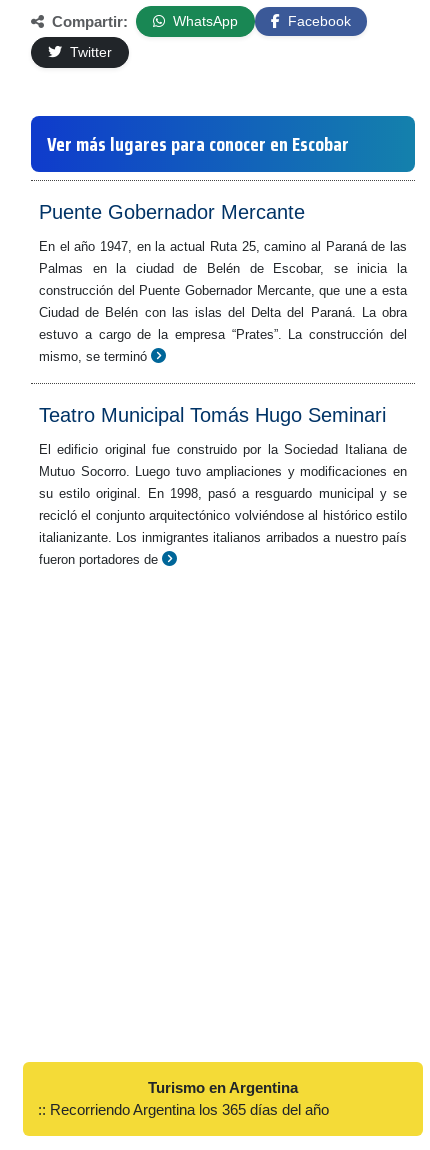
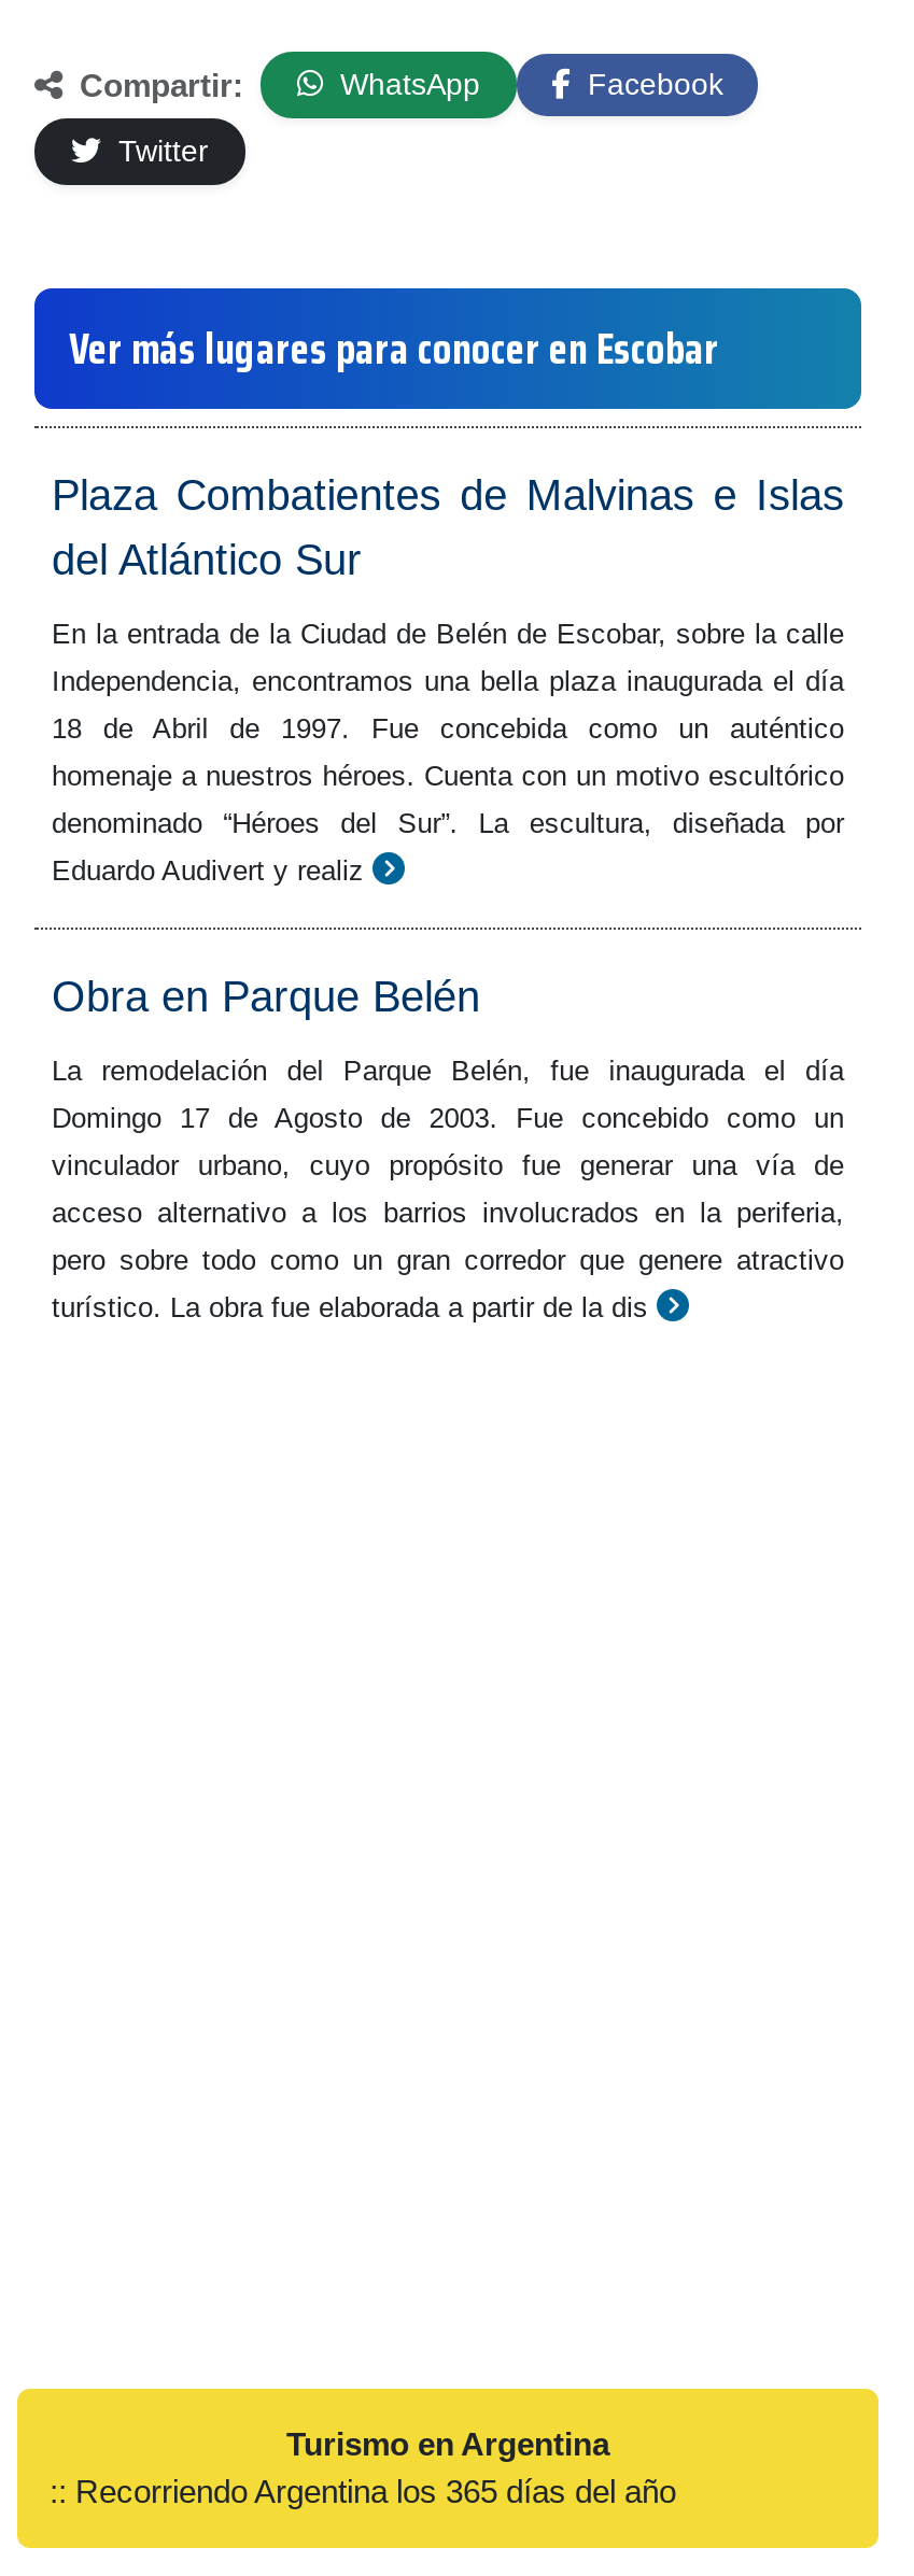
[39,201,305,223] Puente Gobernador Mercante -> [52,471,844,583] Plaza Combatientes de Malvinas e Islas | del Atlántico Sur
[39,239,407,254] En el año 1947, en la actual Ruta 25, camino al Paraná de las -> [52,618,844,650] En la entrada de la Ciudad de Belén de Escobar, sobre la calle
[39,261,407,276] Palmas en la ciudad de Belén de Escobar, se inicia la -> [52,665,844,697] Independencia, encontramos una bella plaza inaugurada el día
[39,283,407,298] construcción del Puente Gobernador Mercante, que une a esta -> [52,712,844,745] 18 de Abril de 1997. Fue concebida como un auténtico
[39,305,407,320] Ciudad de Belén con las islas del Delta del Paraná. La obra -> [52,760,844,792] homenaje a nuestros héroes. Cuenta con un motivo escultórico
[39,327,407,342] estuvo a cargo de la empresa “Prates”. La construcción del -> [52,807,844,839] denominado “Héroes del Sur”. La escultura, diseñada por
[39,349,147,364] mismo, se terminó -> [52,854,364,887] Eduardo Audivert y realiz
[39,404,386,426] Teatro Municipal Tomás Hugo Seminari -> [52,973,480,1020] Obra en Parque Belén
[39,442,407,457] El edificio original fue construido por la Sociedad Italiana de -> [52,1055,844,1087] La remodelación del Parque Belén, fue inaugurada el día
[39,464,407,479] Mutuo Socorro. Luego tuvo ampliaciones y modificaciones en -> [52,1102,844,1134] Domingo 17 de Agosto de 2003. Fue concebido como un
[39,486,407,501] su estilo original. En 1998, pasó a resguardo municipal y se -> [52,1149,844,1181] vinculador urbano, cuyo propósito fue generar una vía de
[39,508,407,523] recicló el conjunto arquitectónico volviéndose al histórico estilo -> [52,1197,844,1229] acceso alternativo a los barrios involucrados en la periferia,
[39,530,407,545] italianizante. Los inmigrantes italianos arribados a nuestro país -> [52,1244,844,1276] pero sobre todo como un gran corredor que genere atractivo
[39,552,162,567] fueron portadores de -> [52,1291,648,1324] turístico. La obra fue elaborada a partir de la dis

